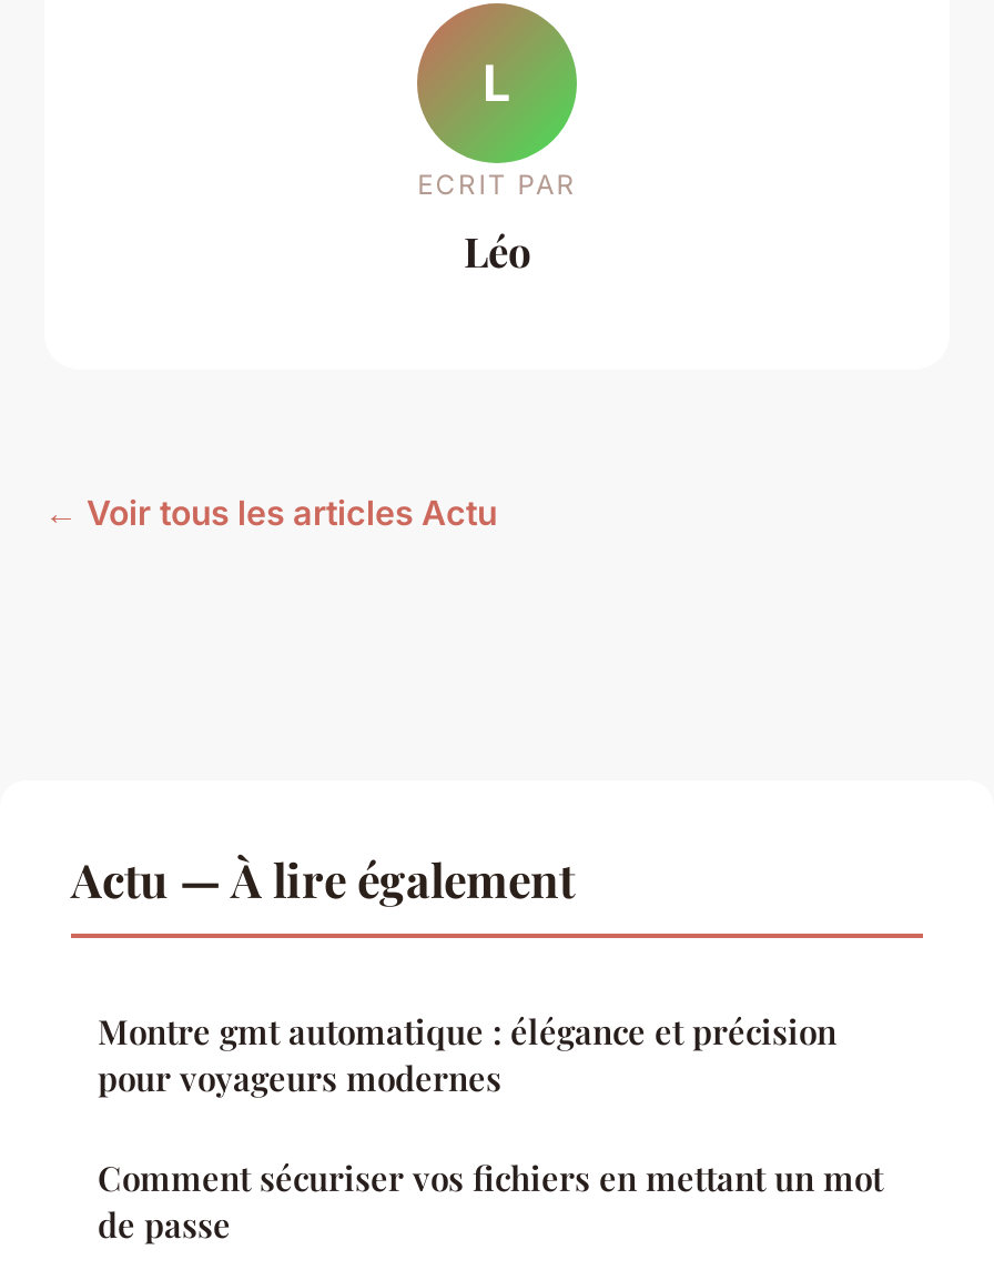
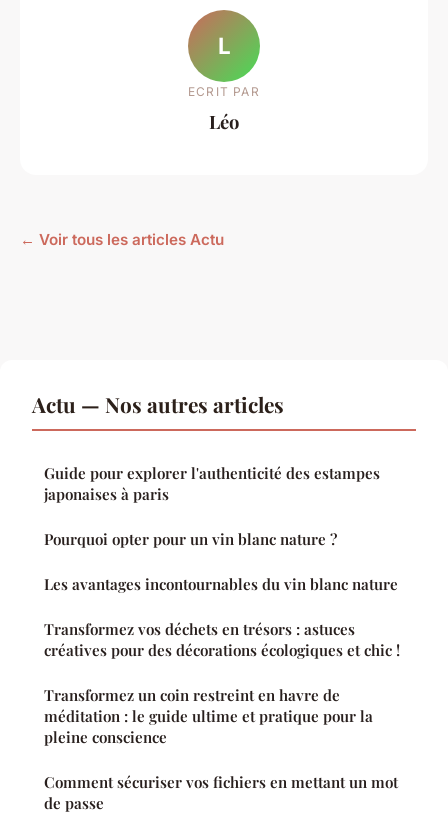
[71,847,836,1100] Actu — À lire également | Montre gmt automatique : élégance et précision | pour voyageurs modernes -> [32,390,400,747] Actu — Nos autres articles | Guide pour explorer l'authenticité des estampes | japonaises à paris | Pourquoi opter pour un vin blanc nature ? | Les avantages incontournables du vin blanc nature | Transformez vos déchets en trésors : astuces | créatives pour des décorations écologiques et chic ! | Transformez un coin restreint en havre de | méditation : le guide ultime et pratique pour la | pleine conscience

